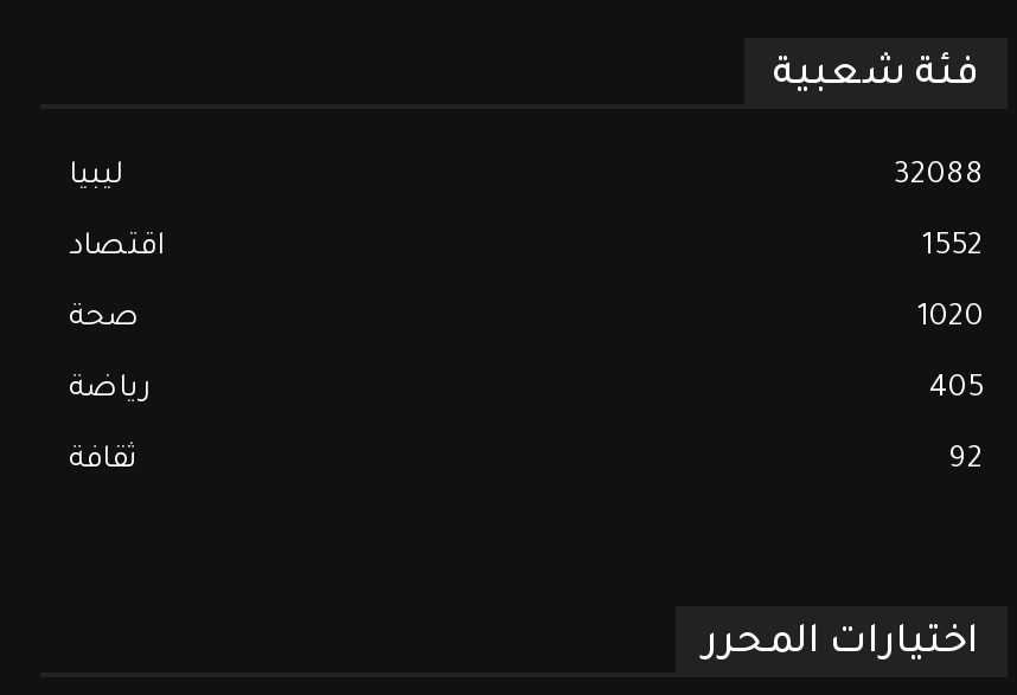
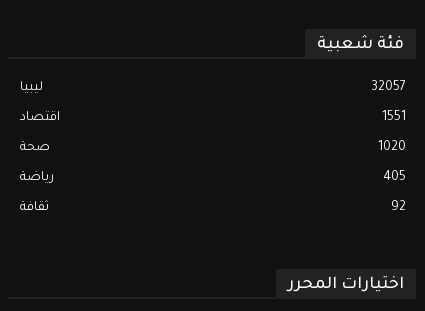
[894,160,984,193] 32088 -> [371,81,406,95] 32057
[922,231,984,265] 1552 -> [382,111,406,125] 1551

